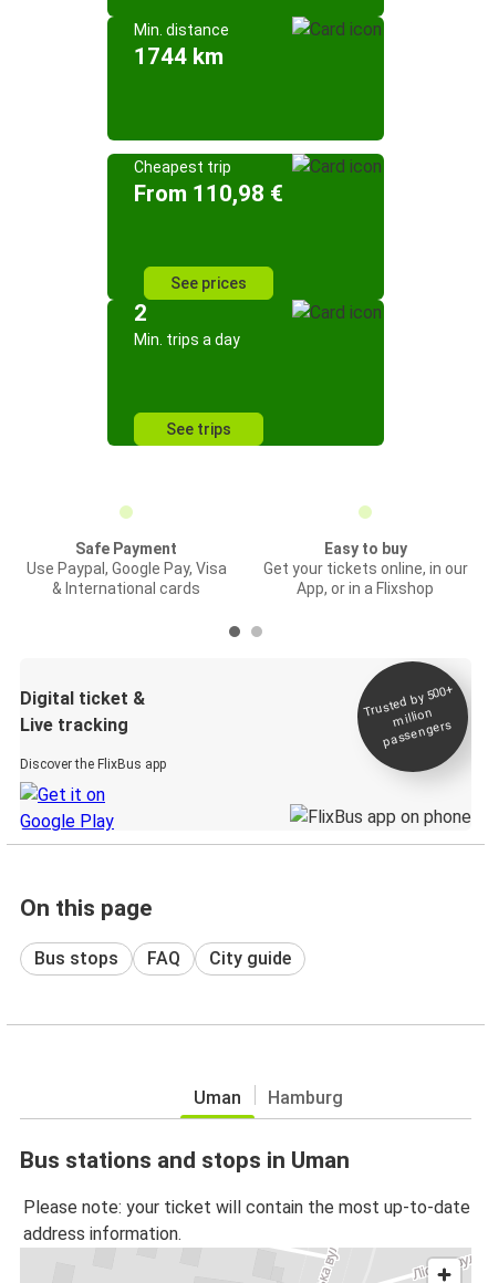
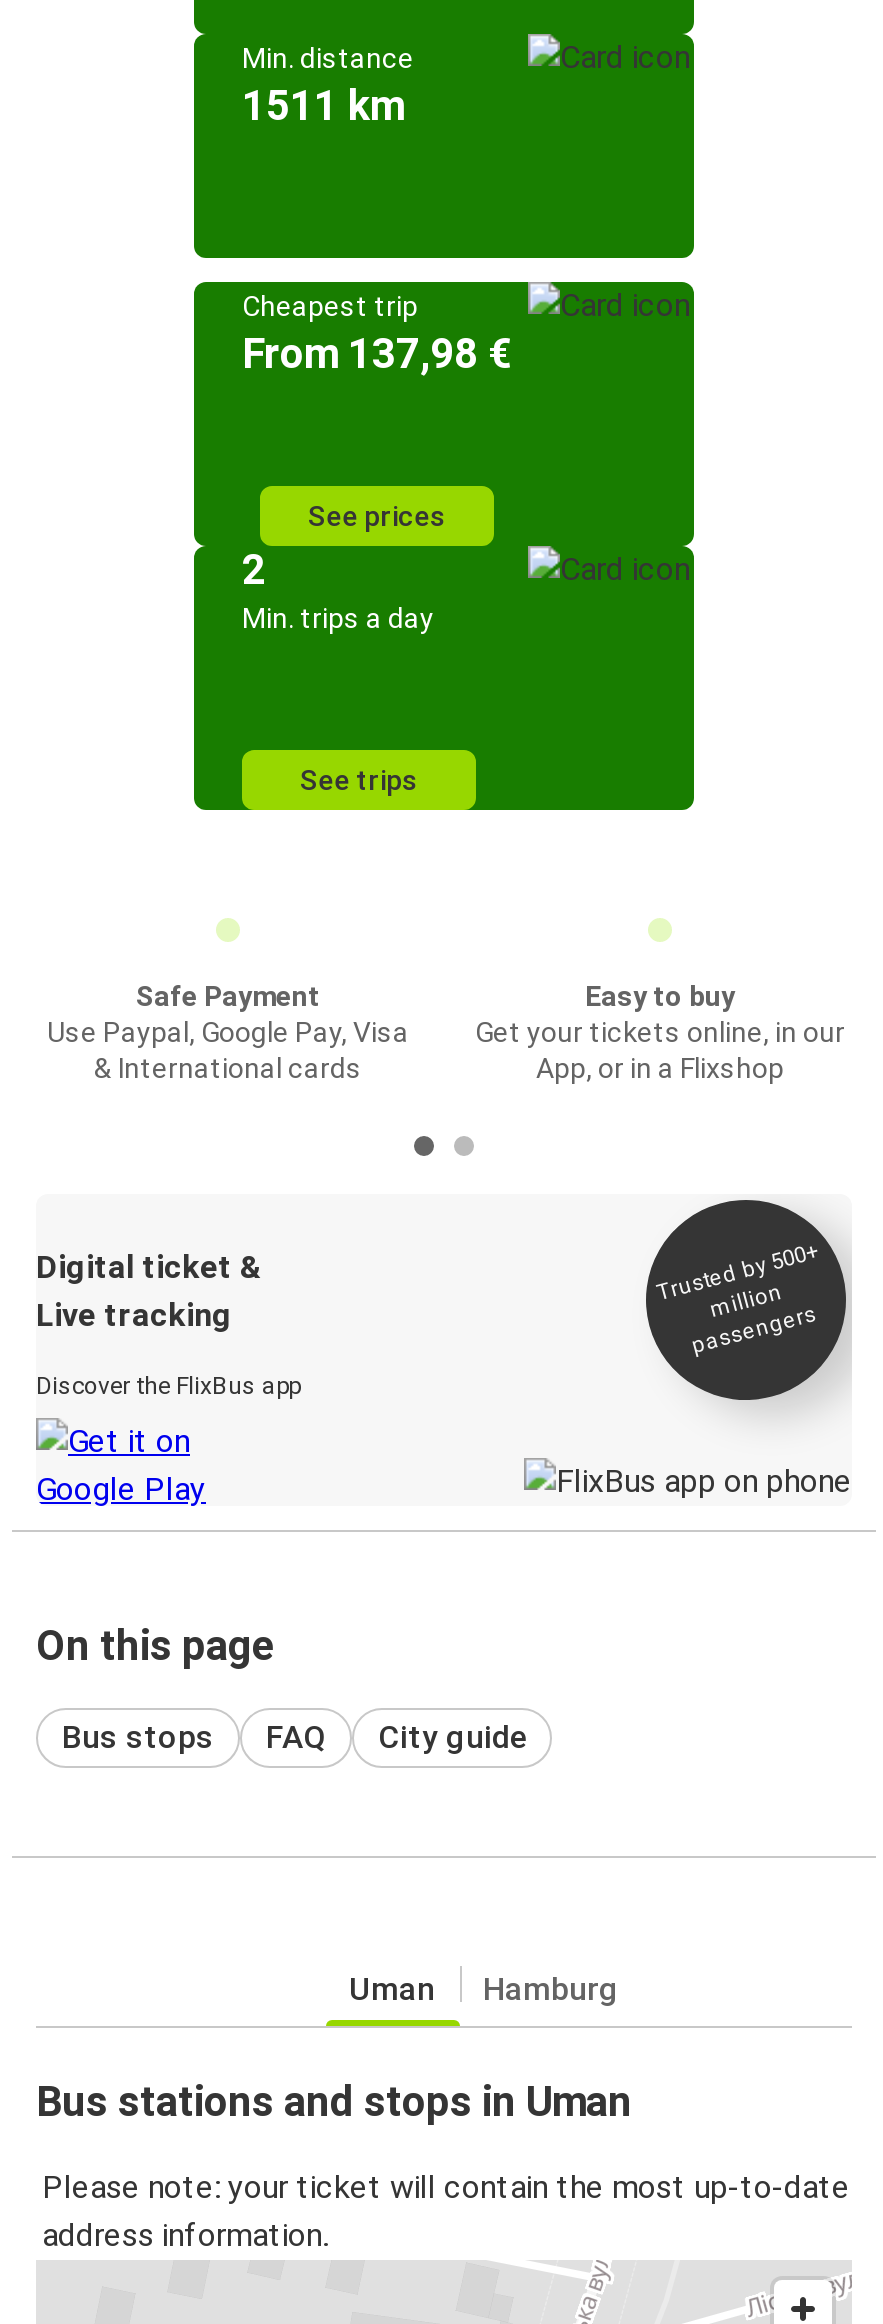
[134,43,224,70] 1744 km -> [242,82,404,130] 1511 km
[134,180,283,207] From 110,98 € -> [242,330,512,378] From 137,98 €

